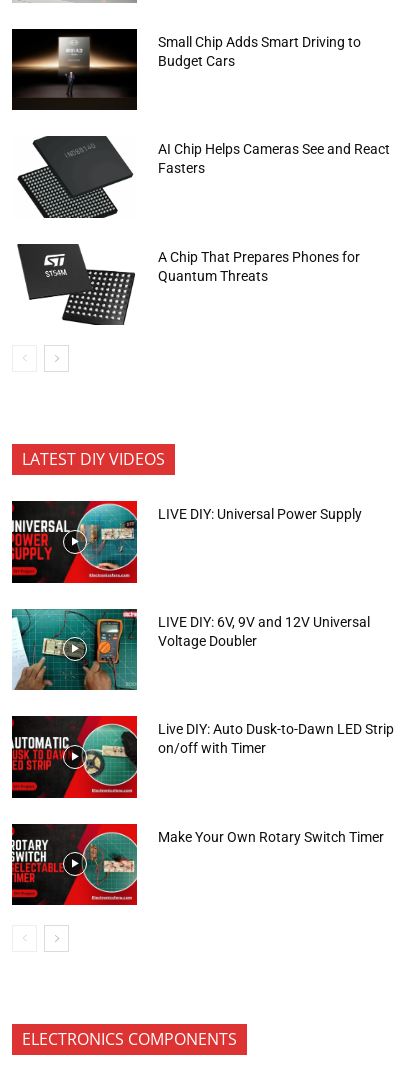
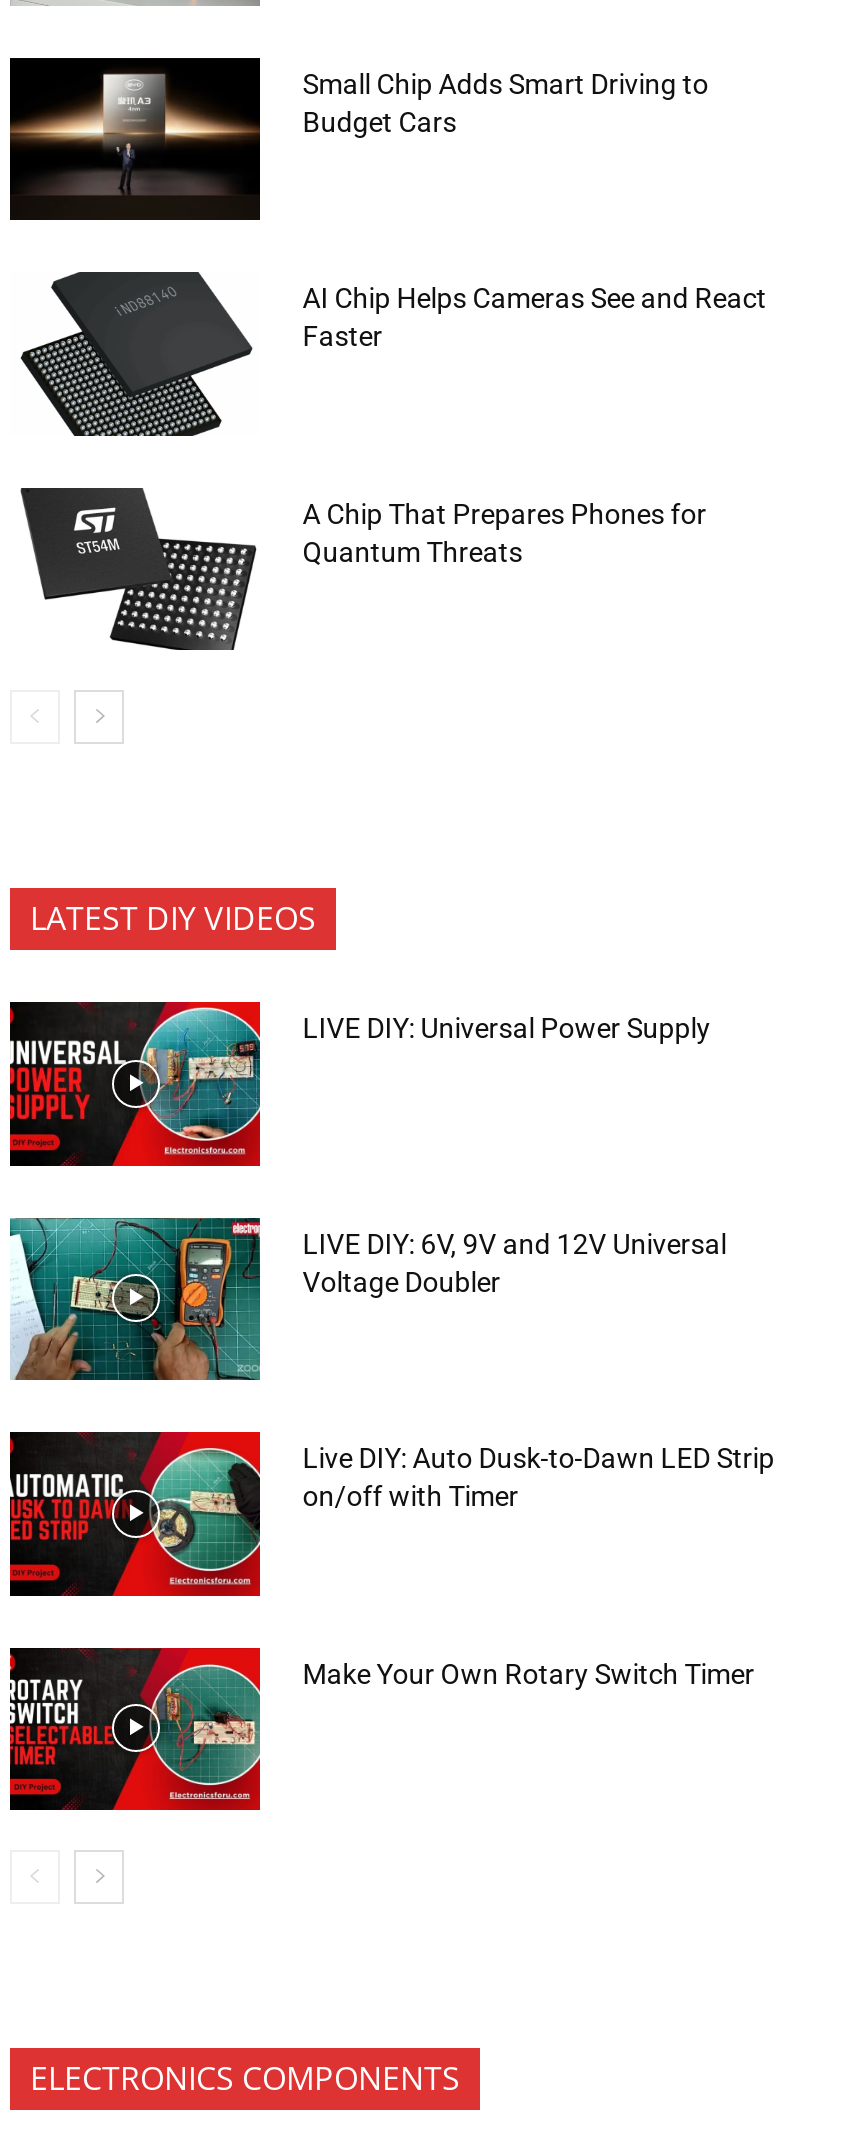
[158,160,205,176] Fasters -> [303,320,383,352] Faster

